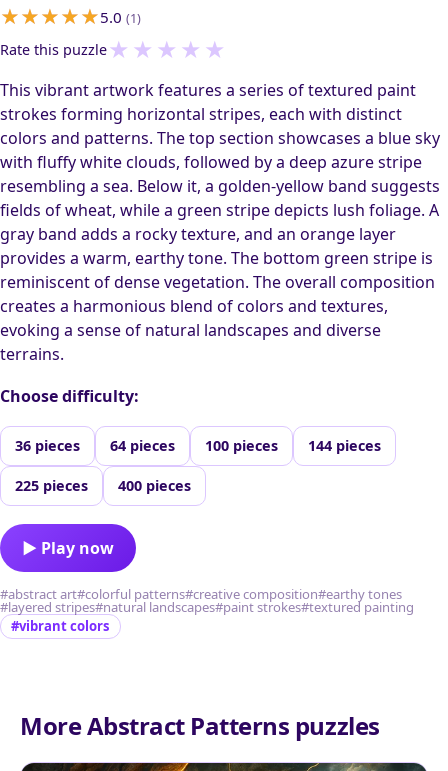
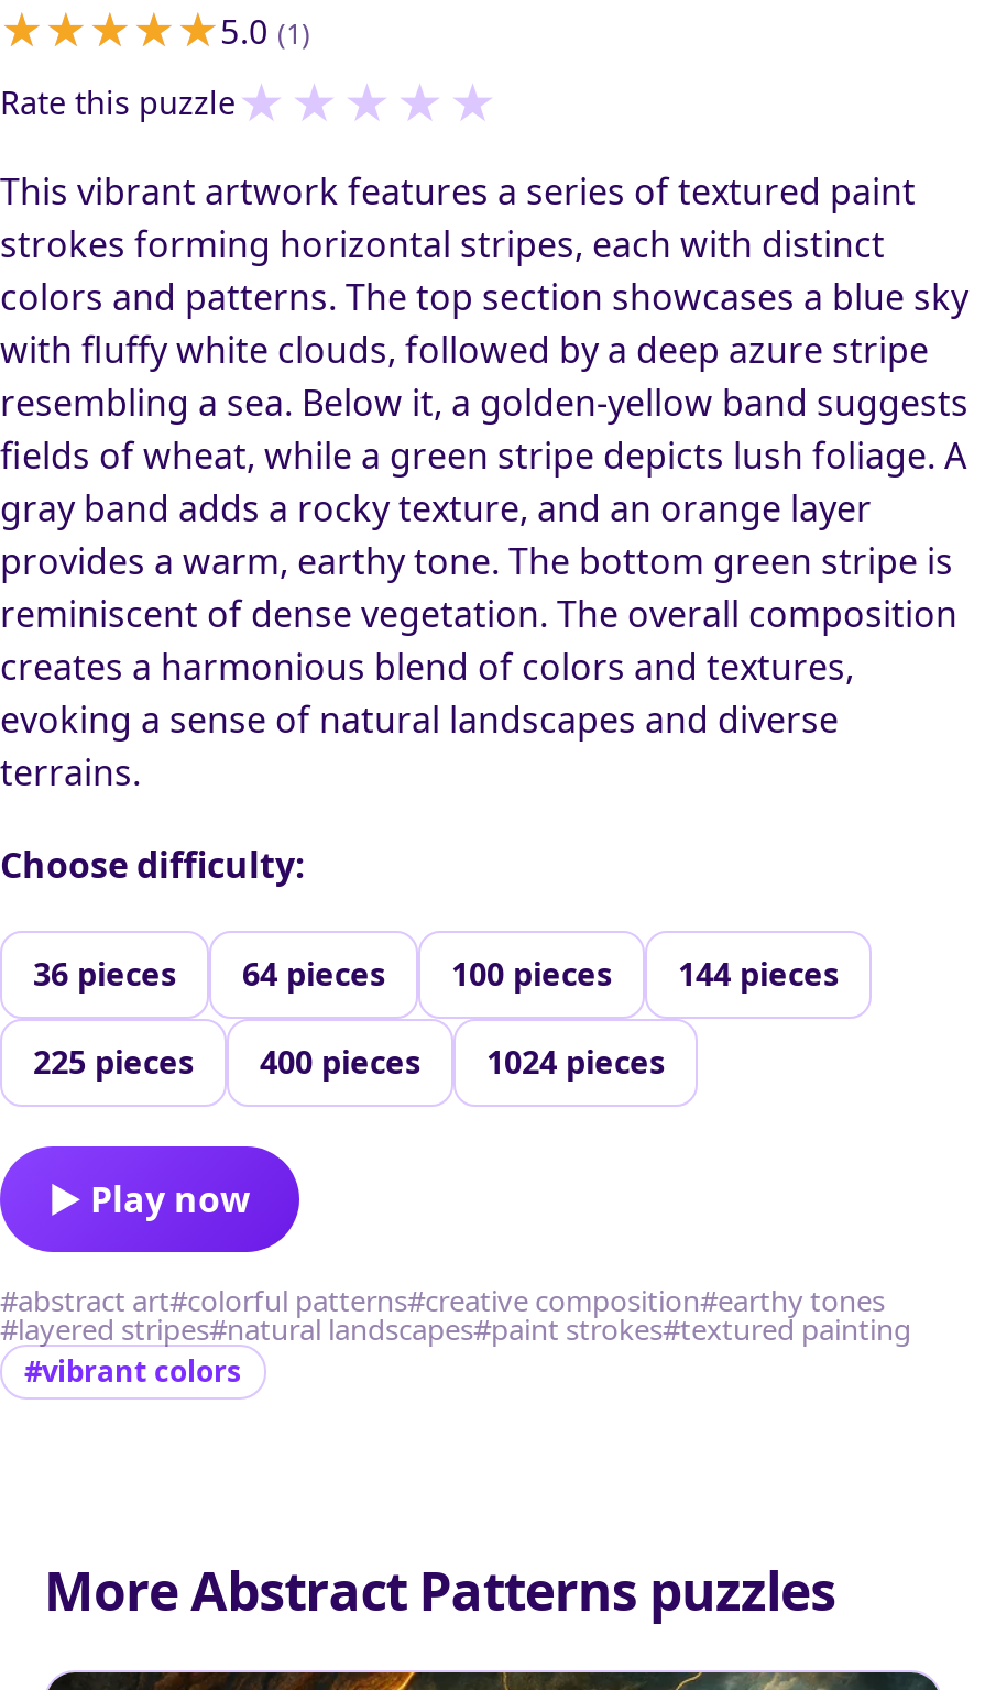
none -> [486,1042,665,1083] 1024 pieces

